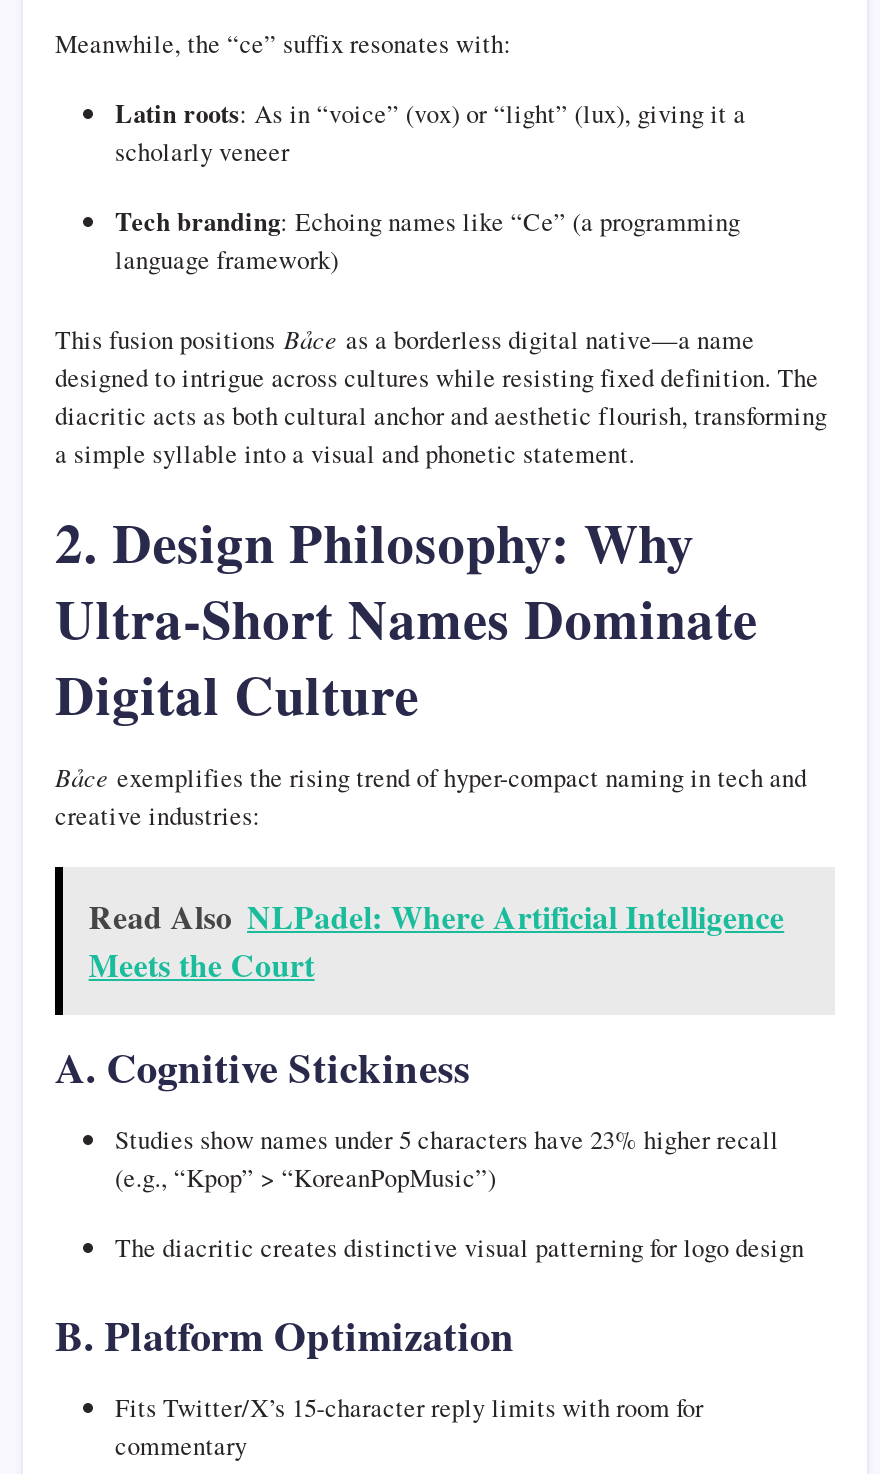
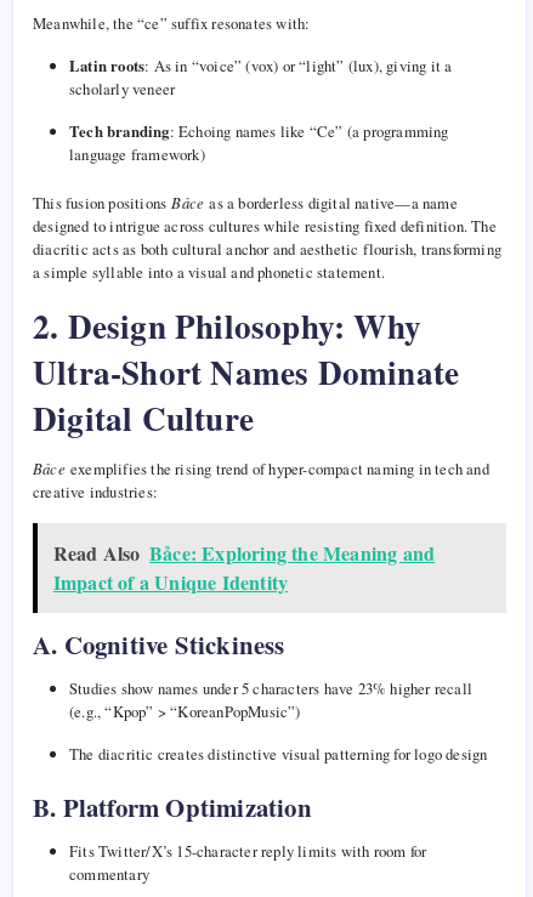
[89,893,784,987] Read Also NLPadel: Where Artificial Intelligence | Meets the Court -> [53,539,435,596] Read Also Bảce: Exploring the Meaning and | Impact of a Unique Identity

